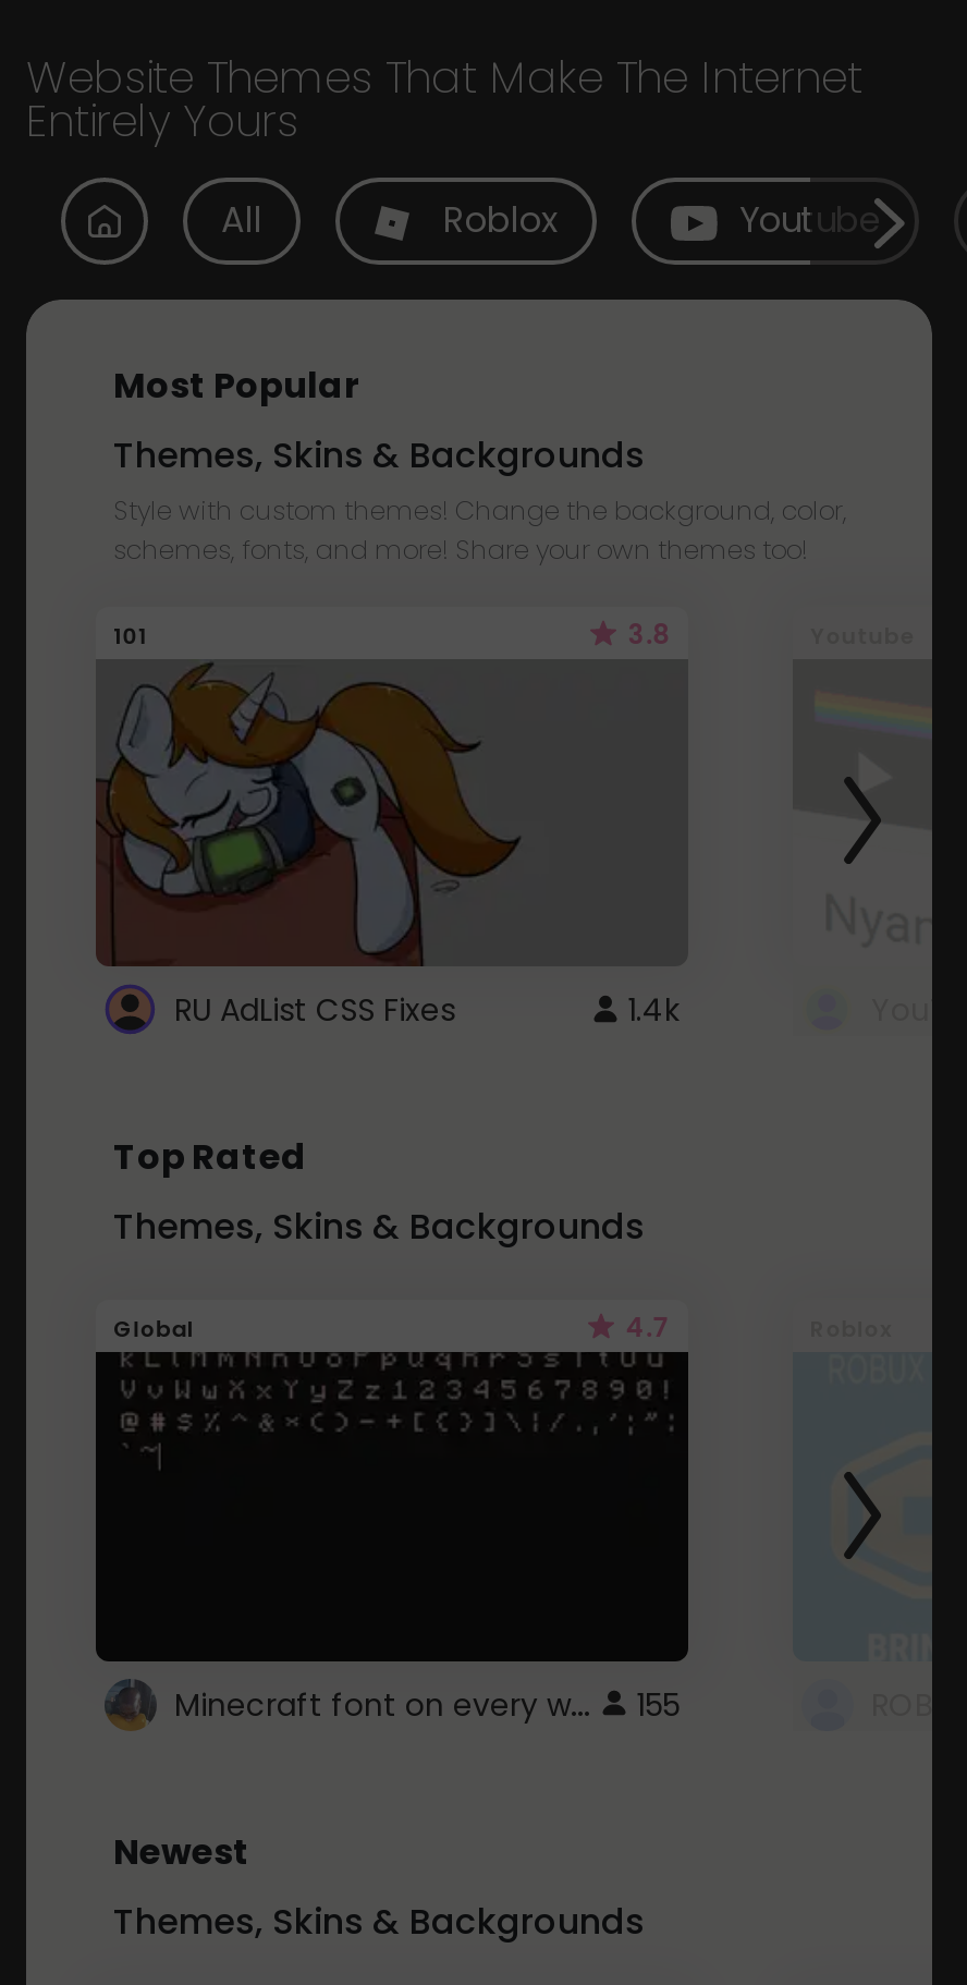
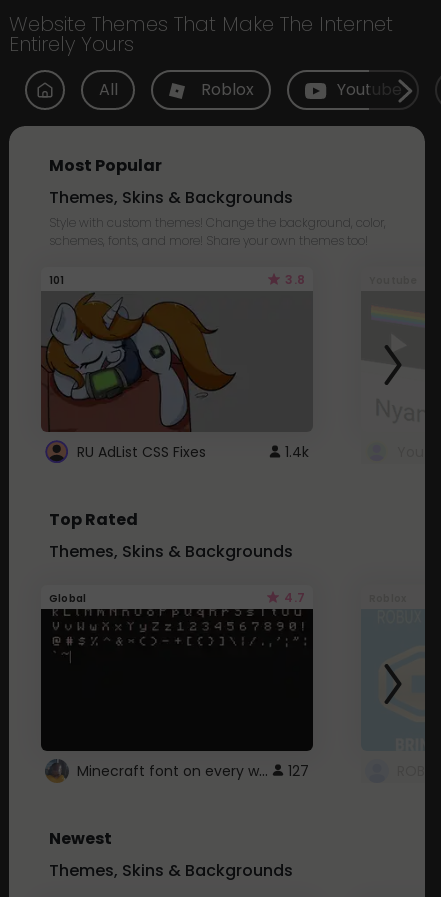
[636,1683,680,1727] 155 -> [288,761,309,781] 127

